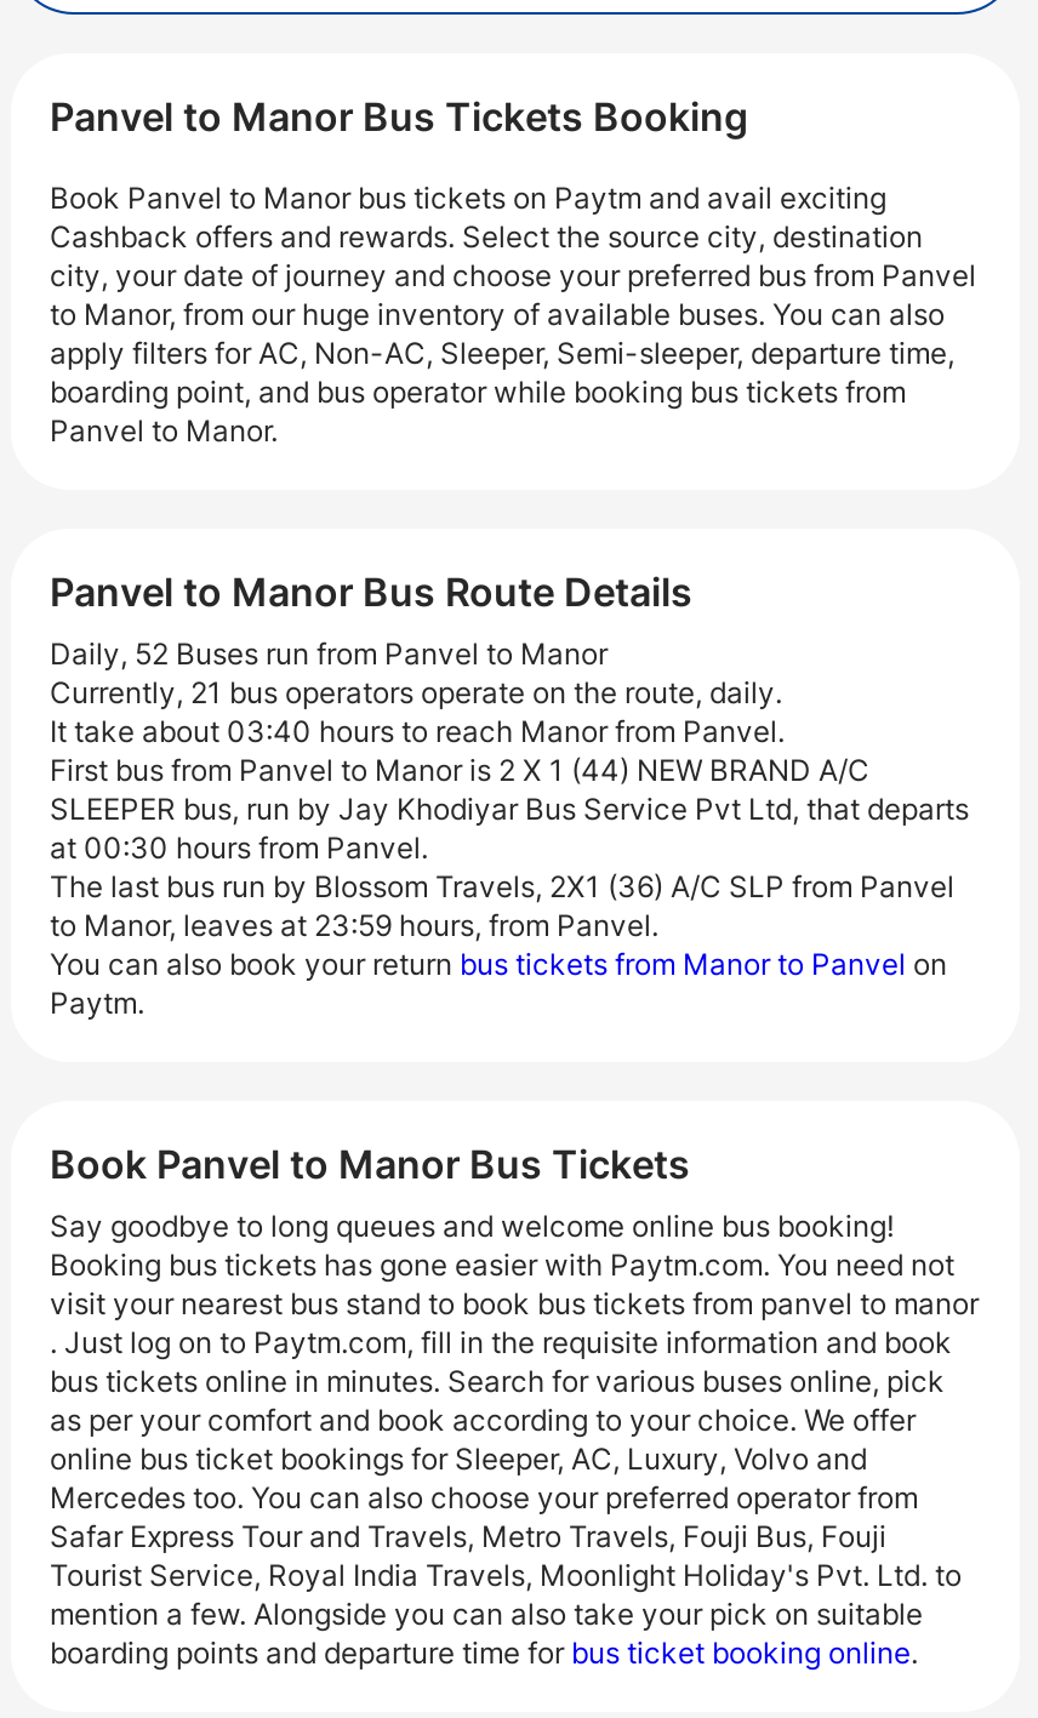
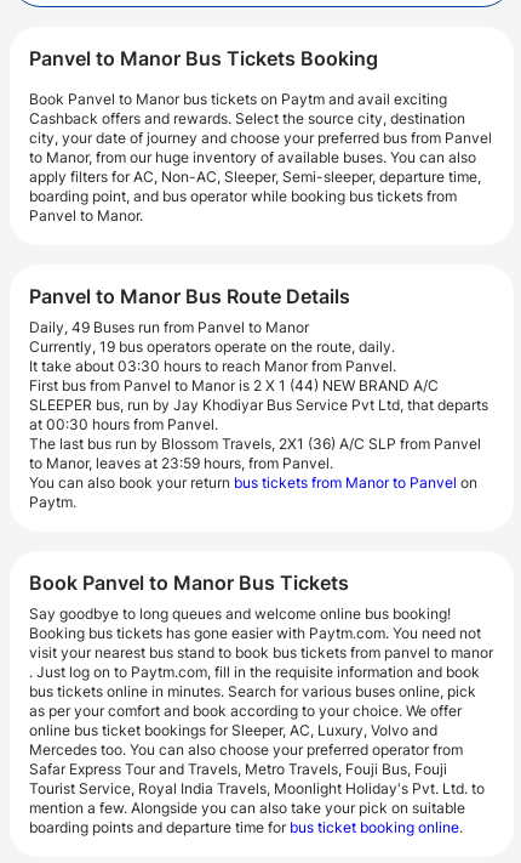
[50,635,608,672] Daily, 52 Buses run from Panvel to Manor -> [29,318,309,336] Daily, 49 Buses run from Panvel to Manor
[50,674,782,710] Currently, 21 bus operators operate on the route, daily. -> [29,337,395,356] Currently, 19 bus operators operate on the route, daily.
[50,713,785,749] It take about 03:40 hours to reach Manor from Panvel. -> [29,357,396,375] It take about 03:30 hours to reach Manor from Panvel.

